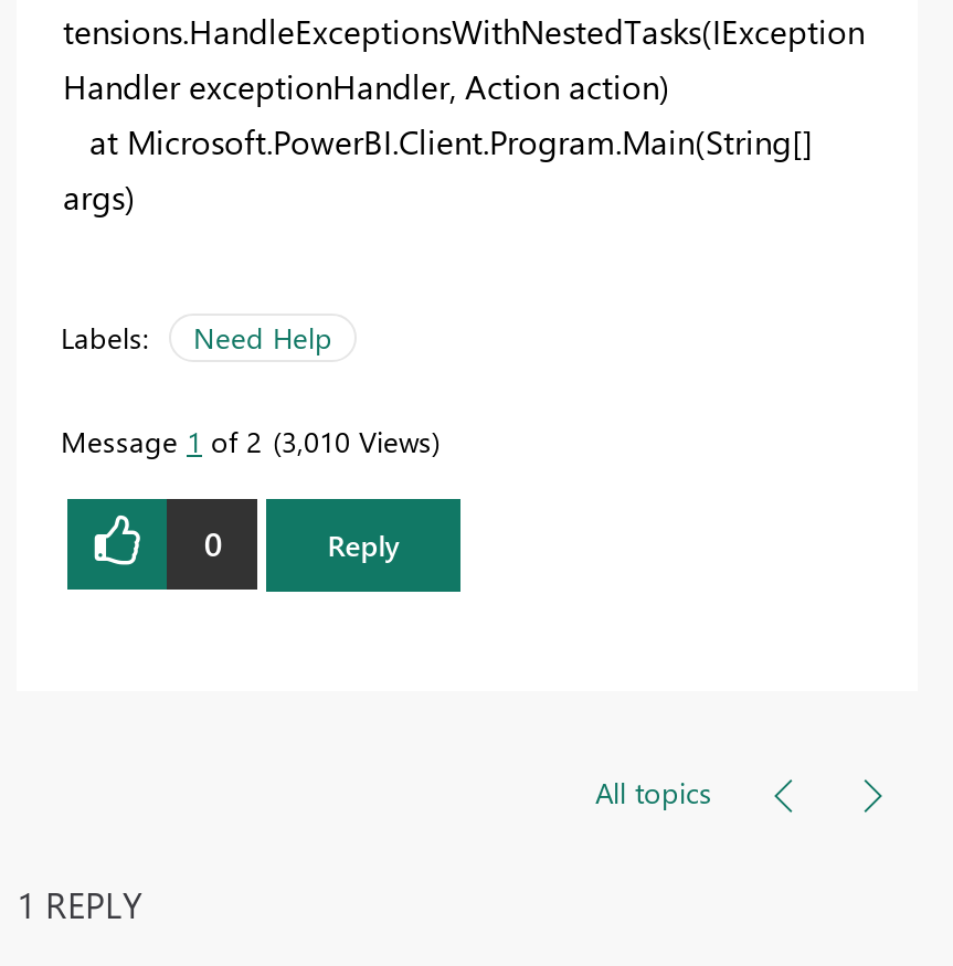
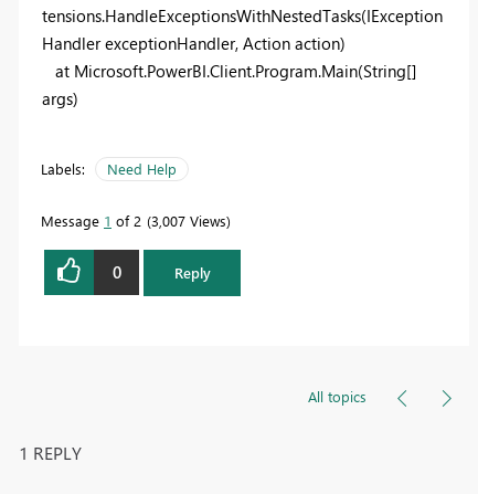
[61,421,432,458] Message 1 of 2 3,010 Views -> [41,211,226,229] Message 1 of 2 3,007 Views

